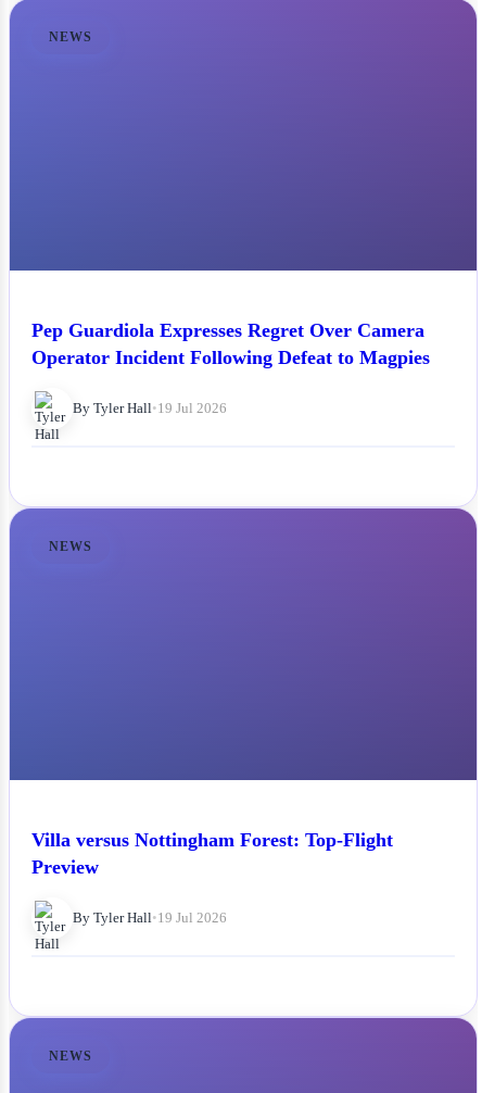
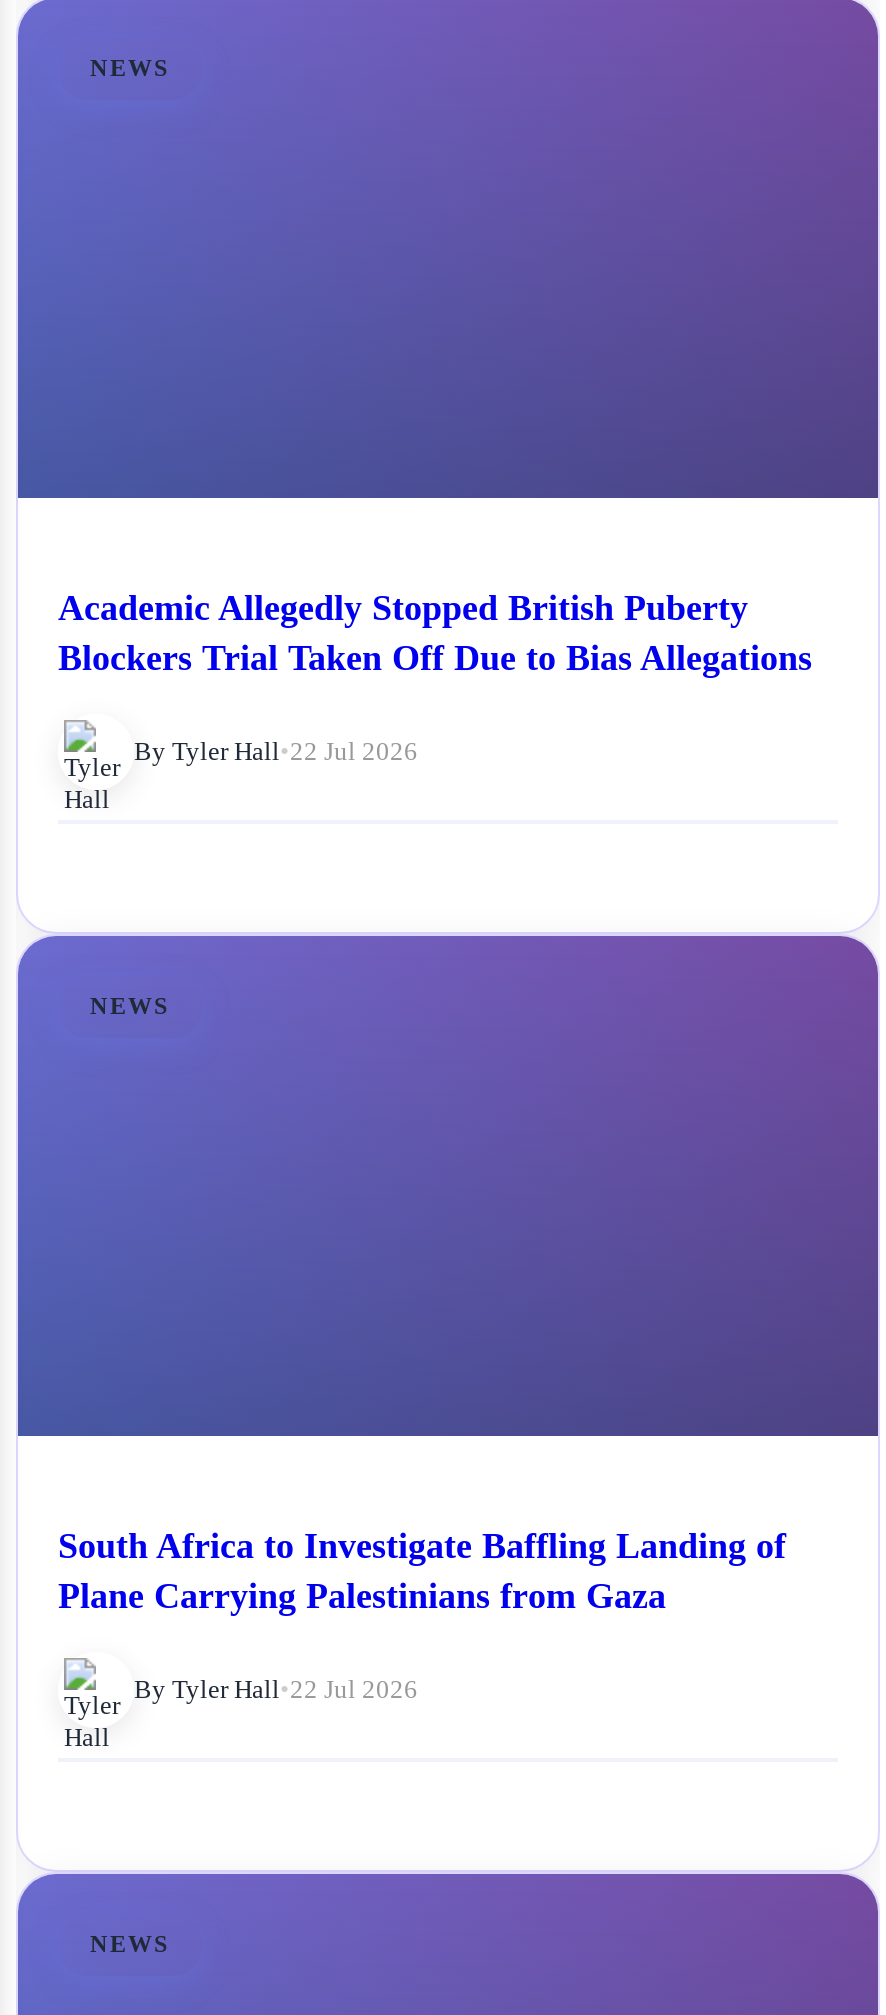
[31,320,430,369] Pep Guardiola Expresses Regret Over Camera | Operator Incident Following Defeat to Magpies -> [58,589,812,679] Academic Allegedly Stopped British Puberty | Blockers Trial Taken Off Due to Bias Allegations
[73,400,227,416] By Tyler Hall • 19 Jul 2026 -> [134,737,418,767] By Tyler Hall • 22 Jul 2026
[31,829,393,878] Villa versus Nottingham Forest: Top-Flight | Preview -> [58,1527,786,1617] South Africa to Investigate Baffling Landing of | Plane Carrying Palestinians from Gaza
[73,910,227,926] By Tyler Hall • 19 Jul 2026 -> [134,1675,418,1705] By Tyler Hall • 22 Jul 2026

